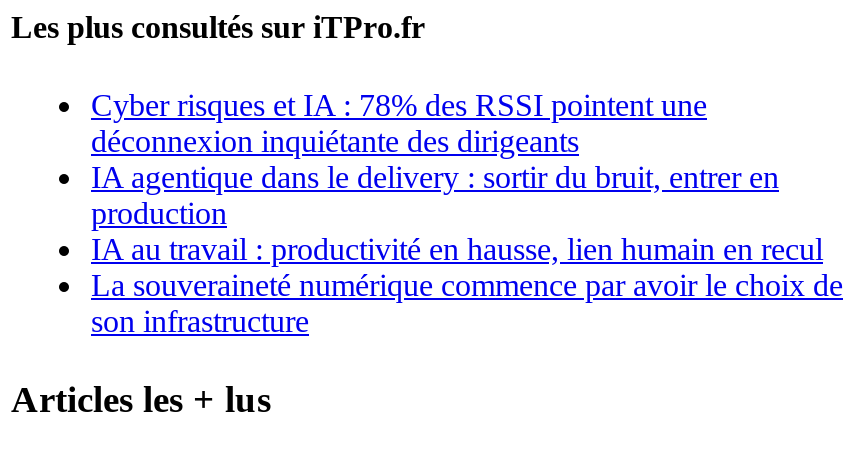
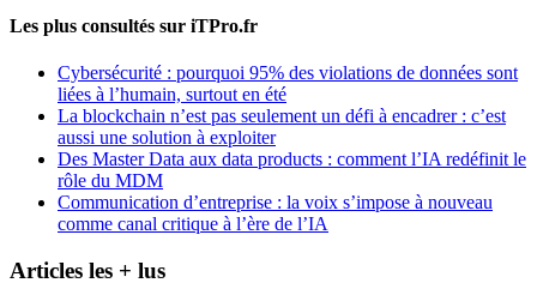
[91,89,843,339] Cyber risques et IA : 78% des RSSI pointent une | déconnexion inquiétante des dirigeants | IA agentique dans le delivery : sortir du bruit, entrer en | production | IA au travail : productivité en hausse, lien humain en recul | La souveraineté numérique commence par avoir le choix de | son infrastructure -> [58,63,526,234] Cybersécurité : pourquoi 95% des violations de données sont | liées à l’humain, surtout en été | La blockchain n’est pas seulement un défi à encadrer : c’est | aussi une solution à exploiter | Des Master Data aux data products : comment l’IA redéfinit le | rôle du MDM | Communication d’entreprise : la voix s’impose à nouveau | comme canal critique à l’ère de l’IA

